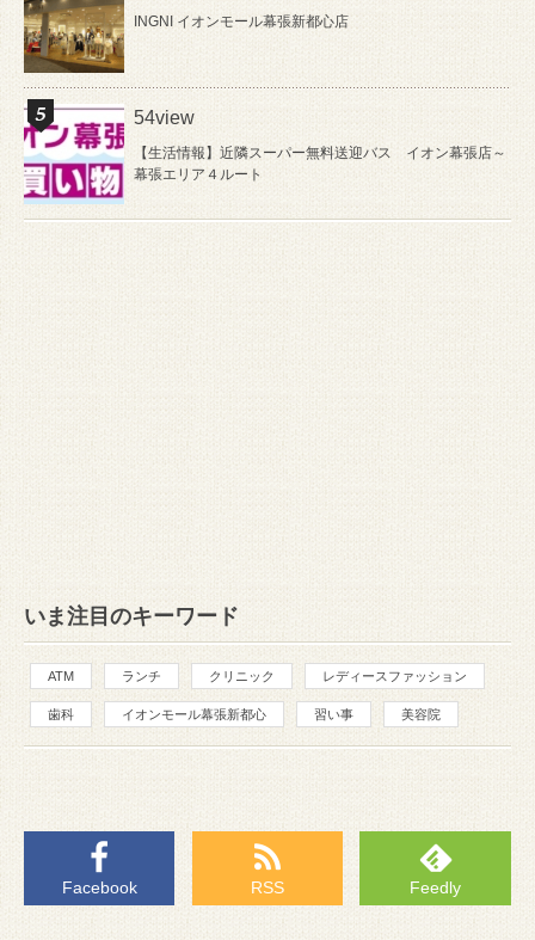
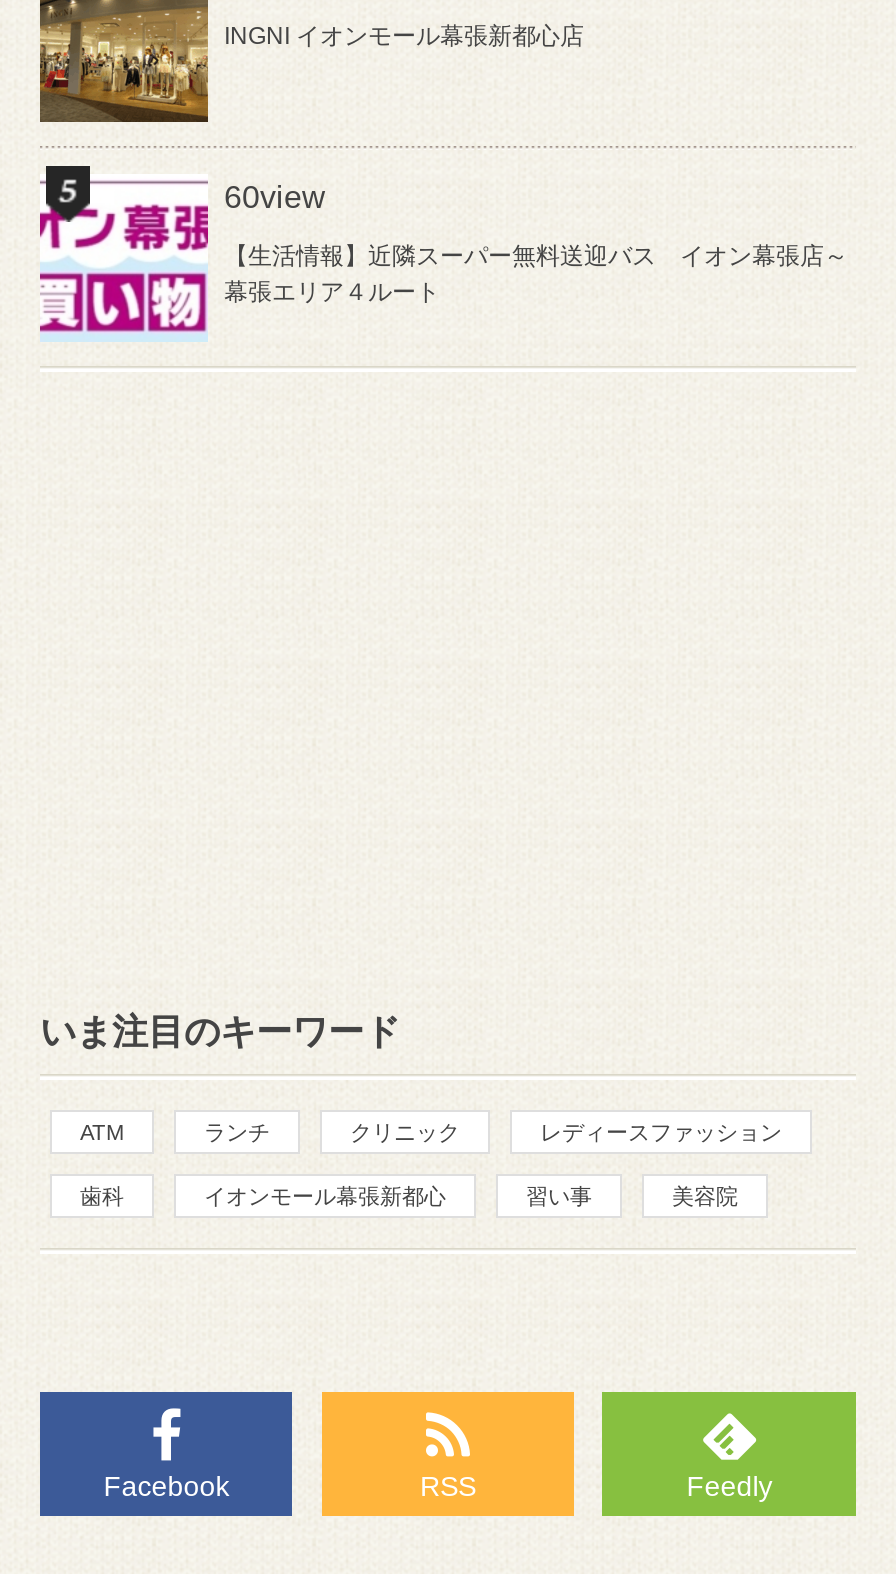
[134,107,195,127] 54view -> [224,179,326,213] 60view

